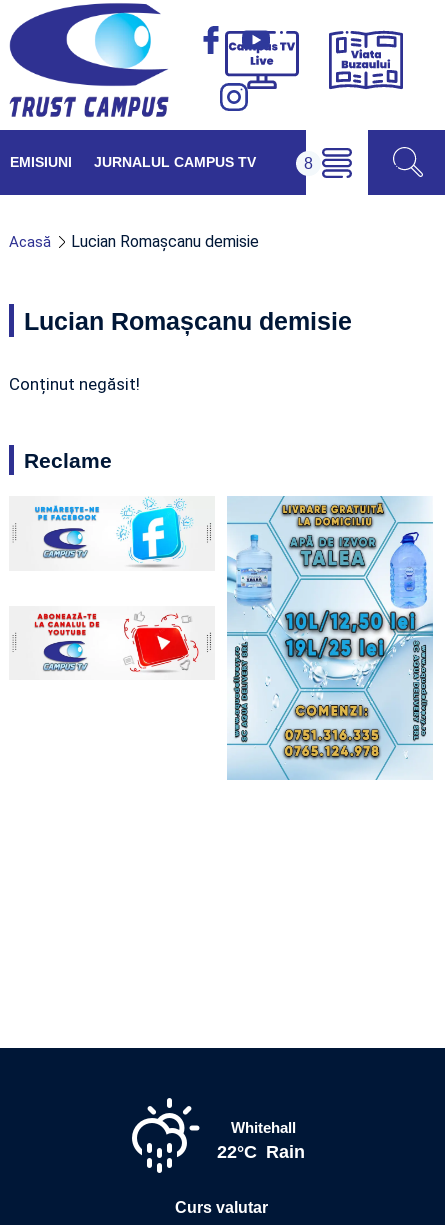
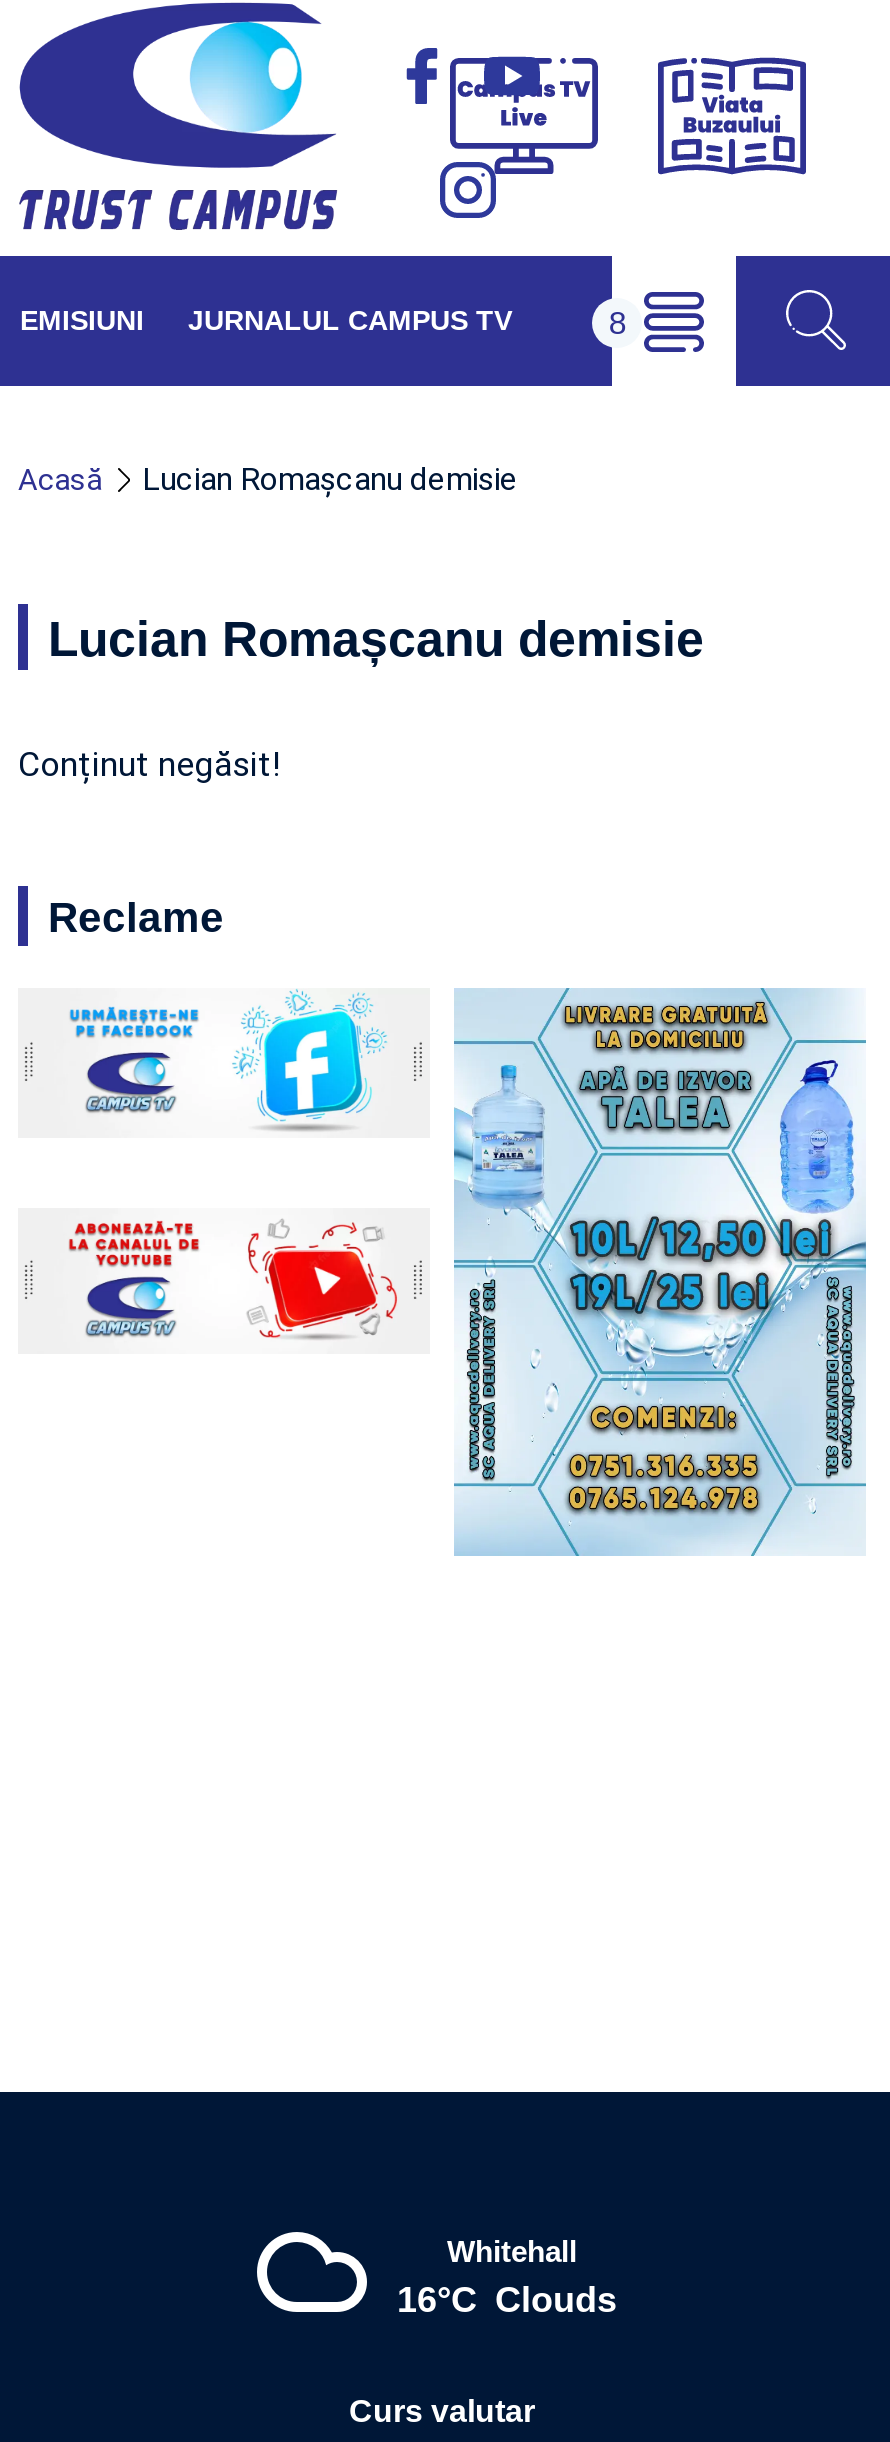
[128,1097,305,1174] [image] | 22°C Rain -> [254,2192,617,2342] [image] | 16°C Clouds

